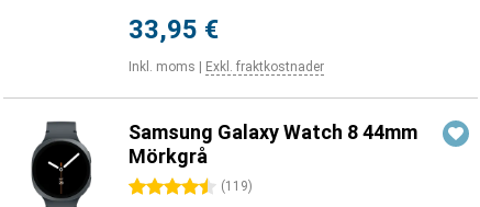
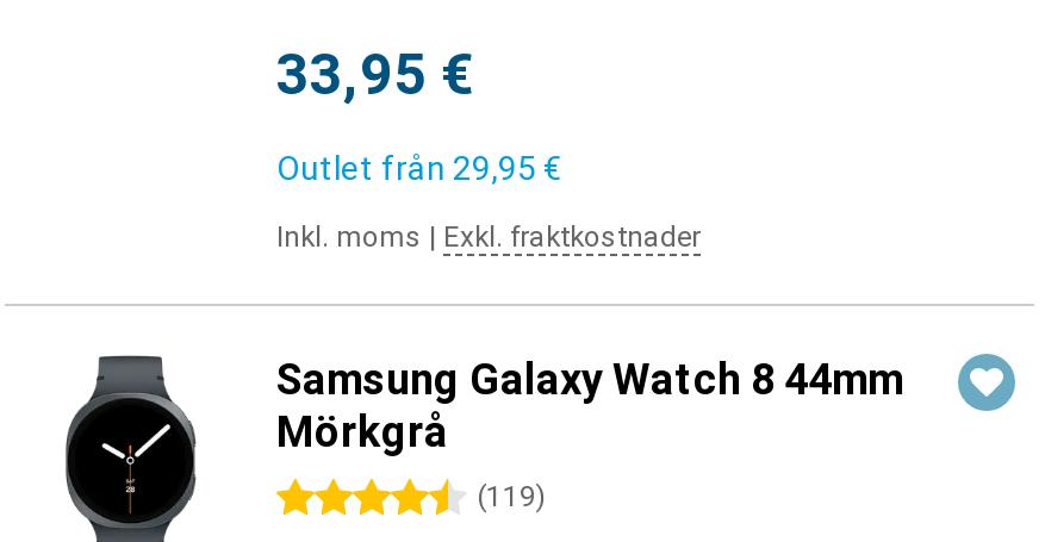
none -> [276,149,562,187] Outlet från 29,95 €

